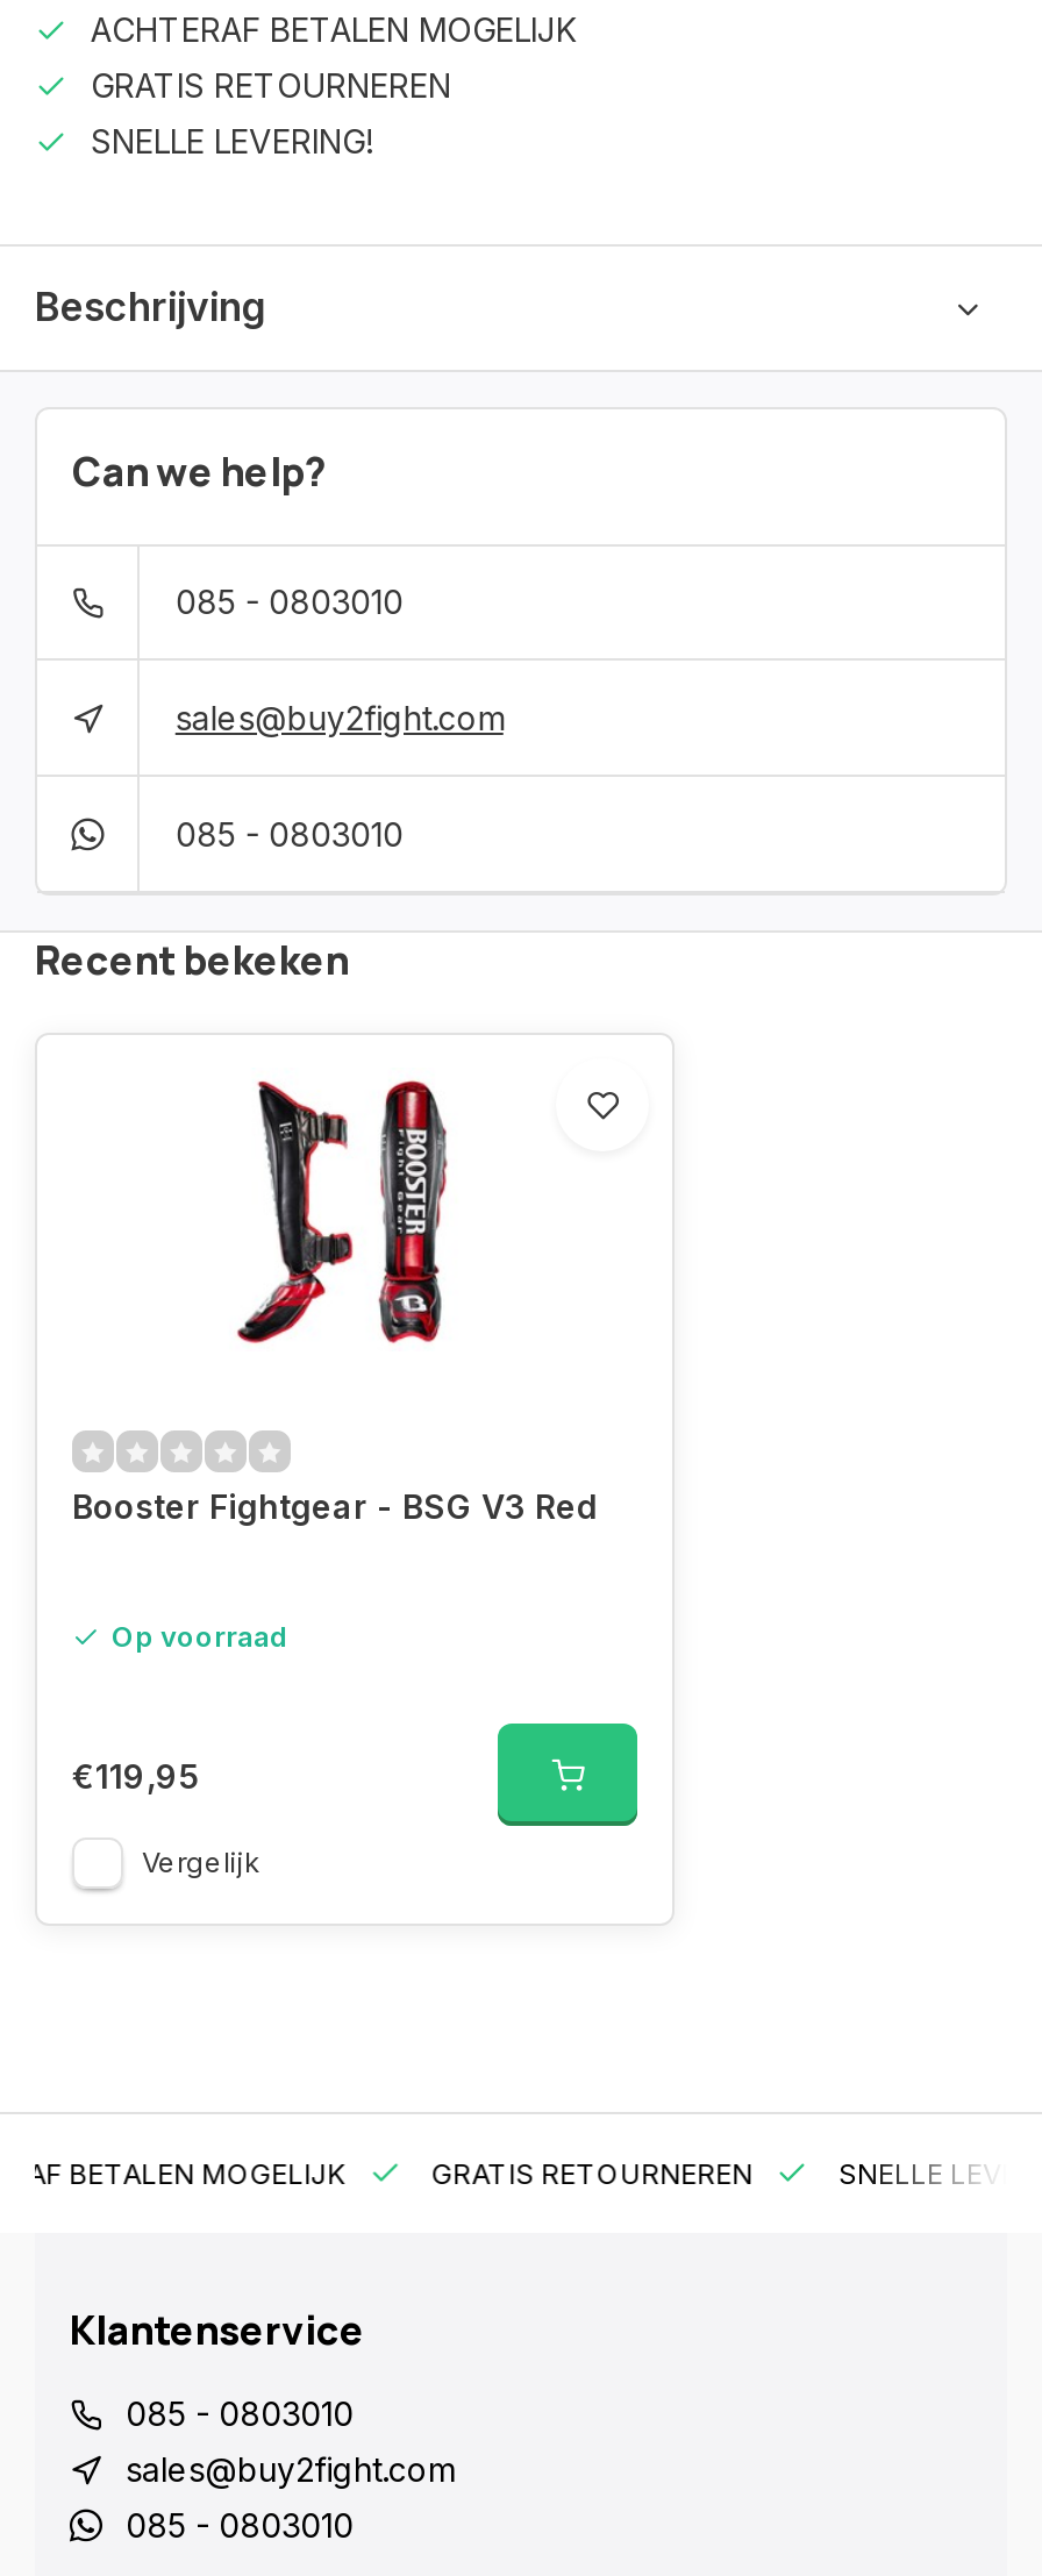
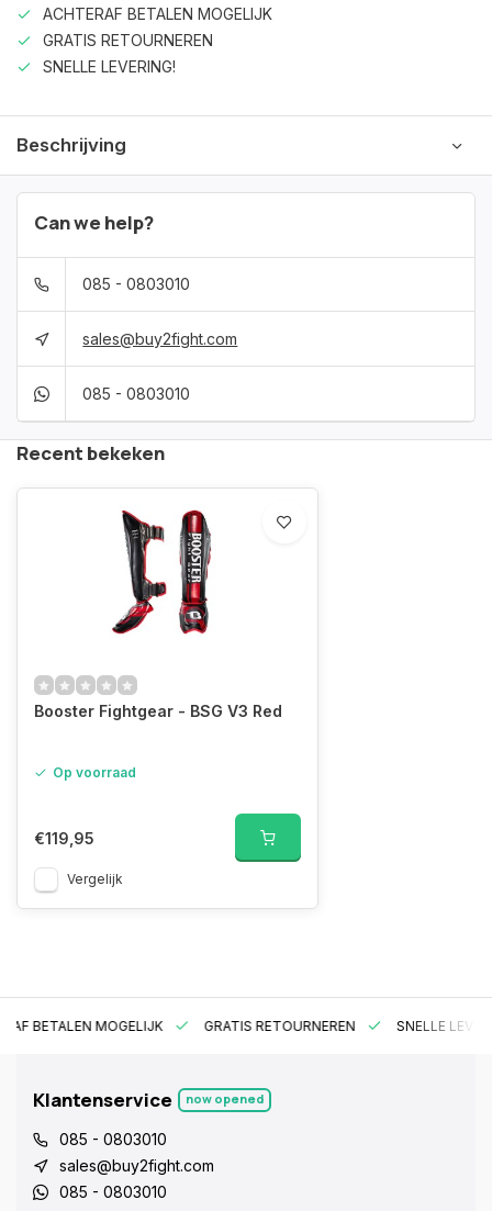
none -> [186,1090,264,1106] now opened

